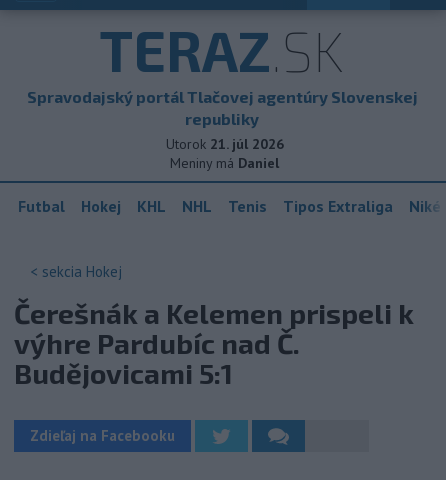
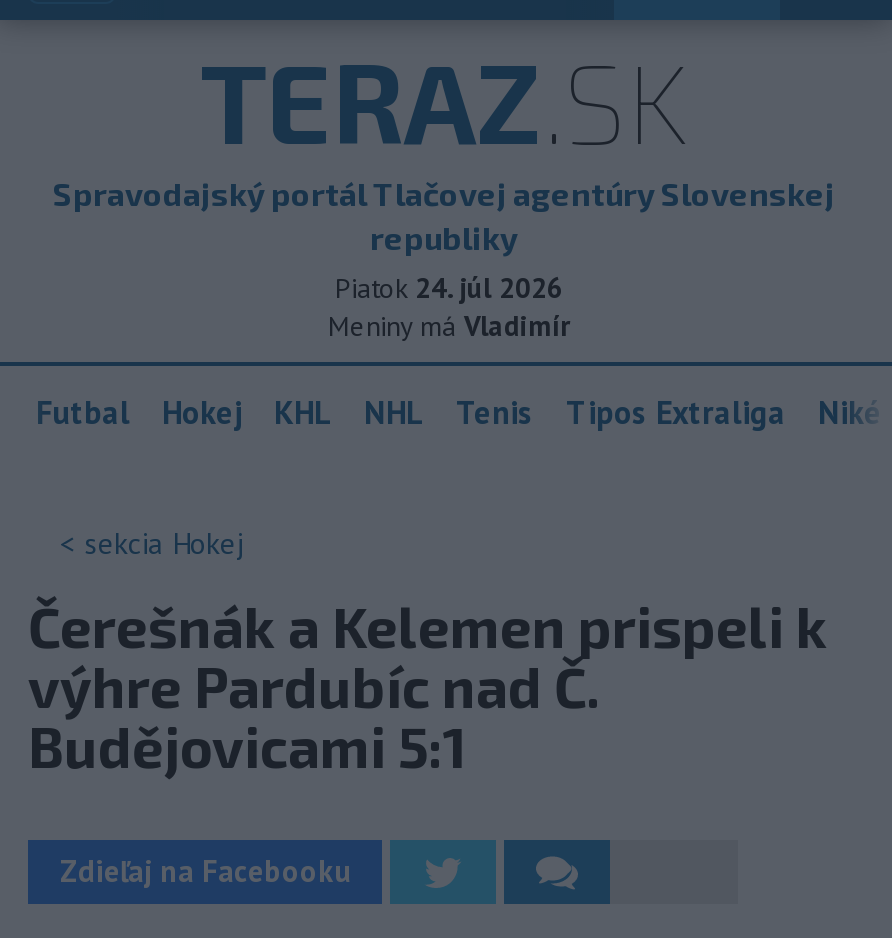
[165,135,283,153] Utorok 21. júl 2026 -> [335,270,563,306] Piatok 24. júl 2026
[170,154,279,172] Meniny má Daniel -> [328,308,570,344] Meniny má Vladimír

